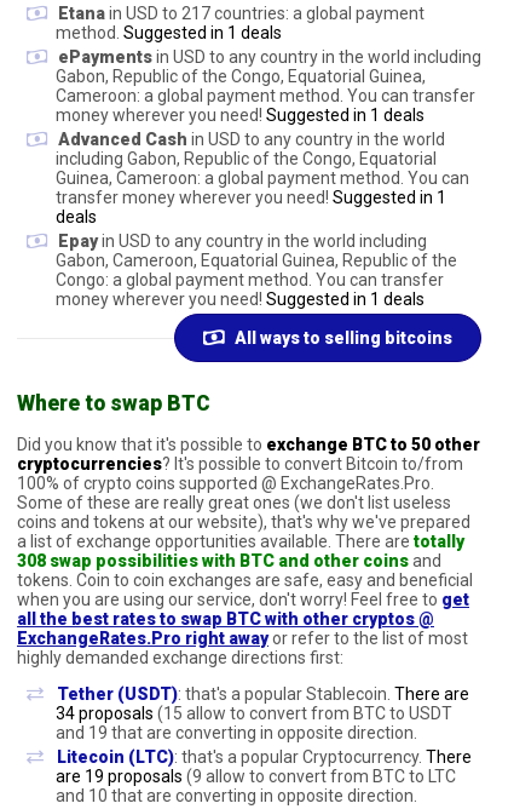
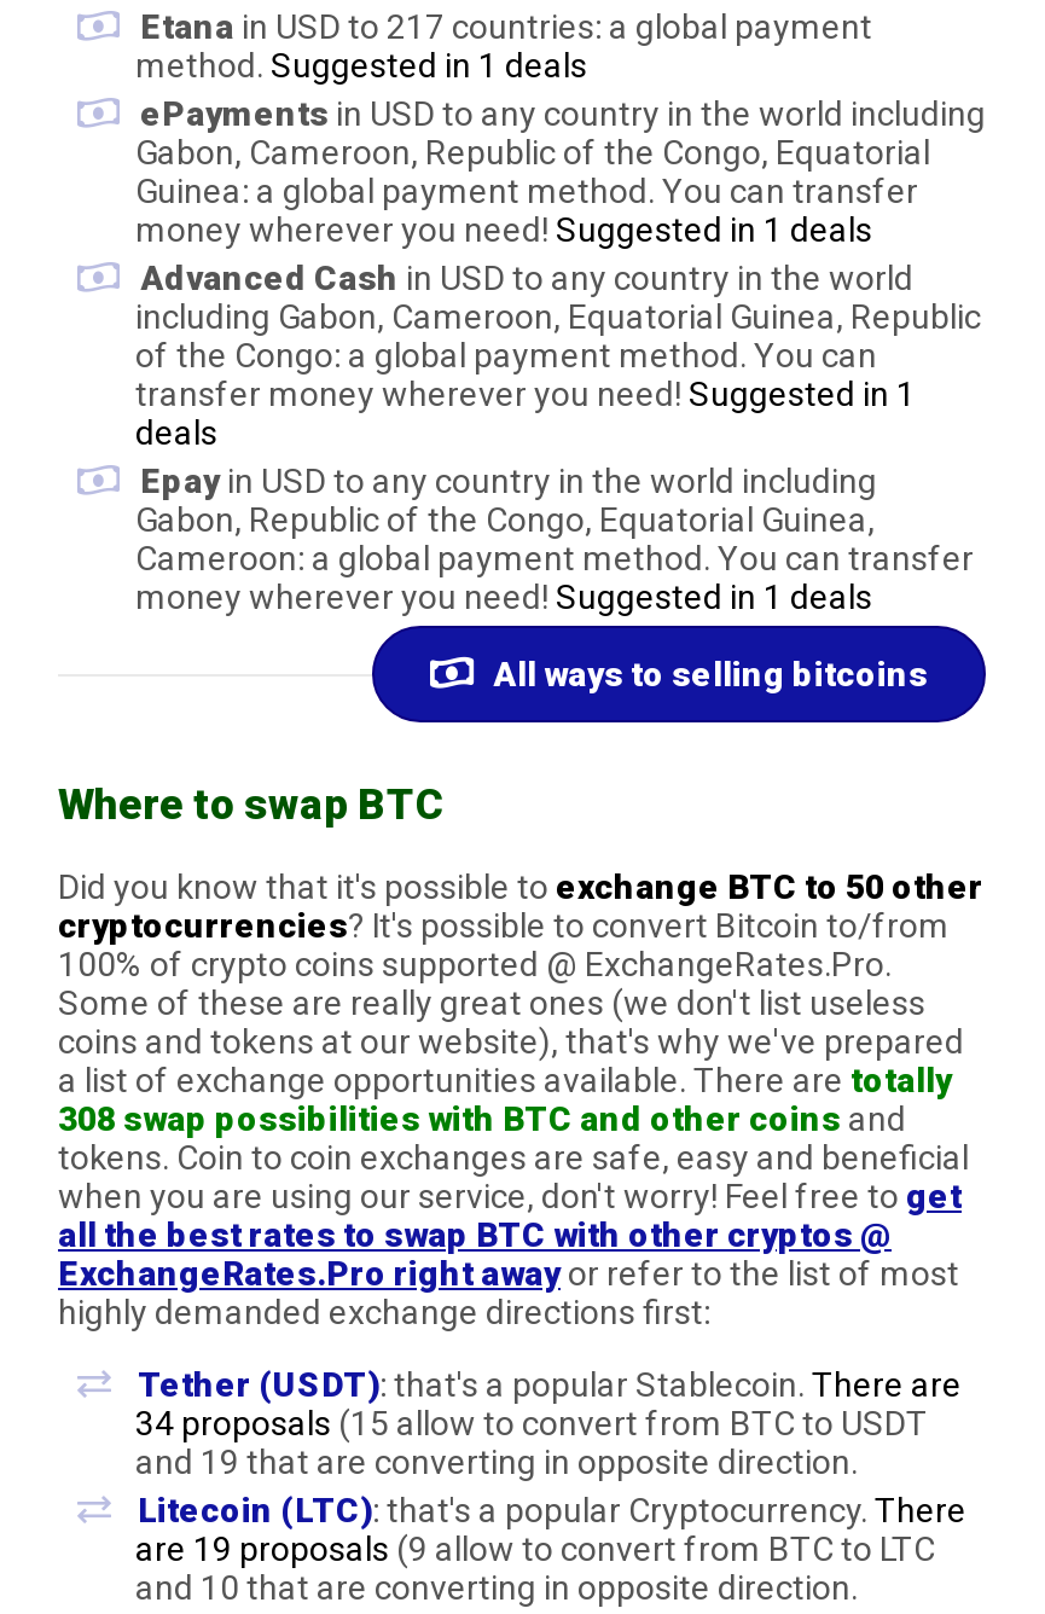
moved [56,67,426,86] -> [135,500,875,539]: Gabon, Republic of the Congo, Equatorial Guinea,
none -> [135,133,930,172] Gabon, Cameroon, Republic of the Congo, Equatorial
none -> [135,172,918,210] Guinea: a global payment method. You can transfer
moved [56,86,475,105] -> [135,539,974,577]: Cameroon: a global payment method. You can transfer
[56,149,469,188] including Gabon, Republic of the Congo, Equatorial | Guinea, Cameroon: a global payment method. You can -> [135,297,981,375] including Gabon, Cameroon, Equatorial Guinea, Republic | of the Congo: a global payment method. You can
[56,251,457,270] Gabon, Cameroon, Equatorial Guinea, Republic of the -> none
[56,270,444,289] Congo: a global payment method. You can transfer -> none

